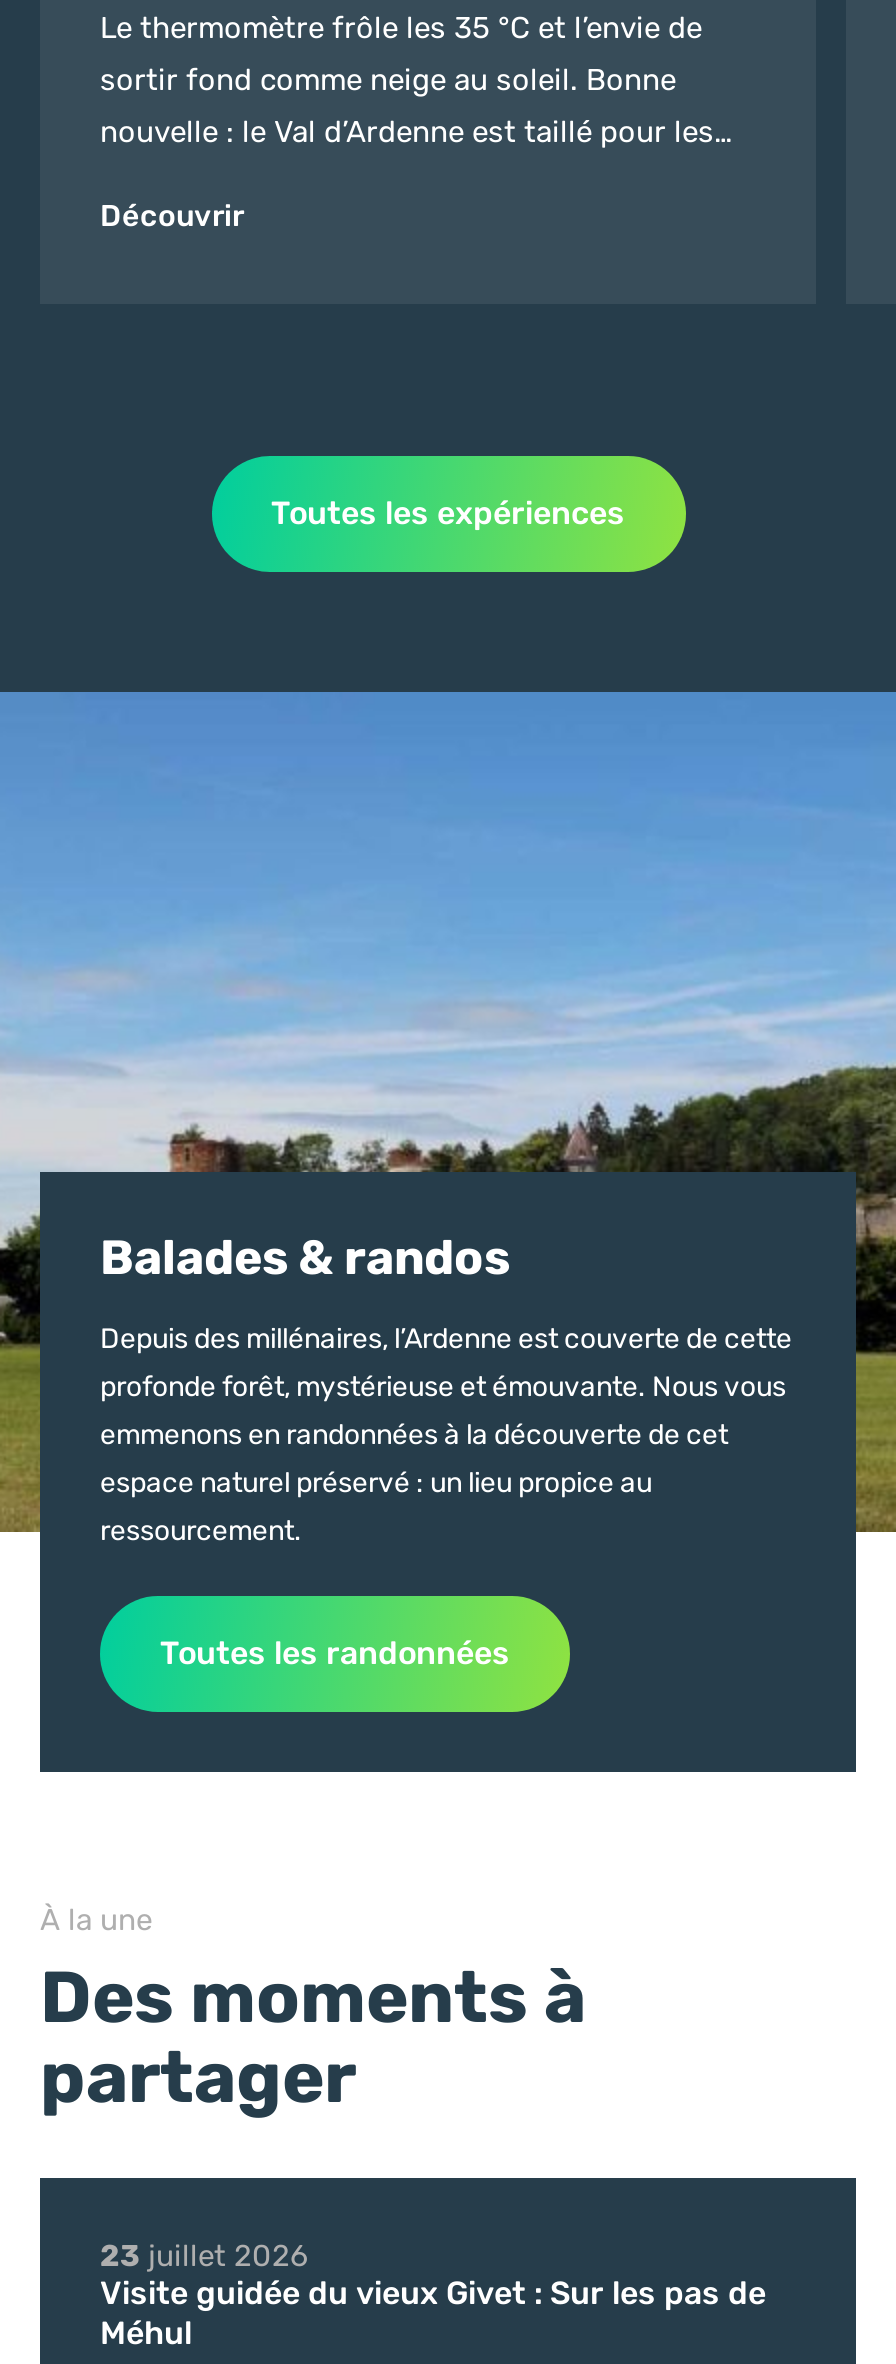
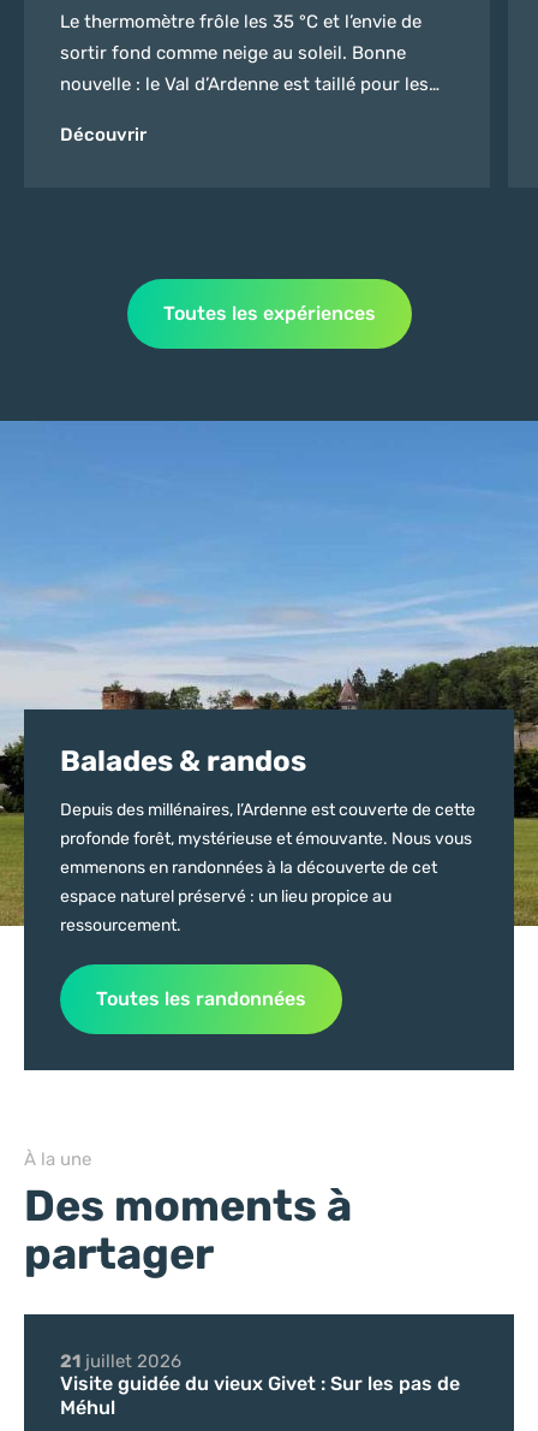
[100,2237,308,2273] 23 juillet 2026 -> [60,1350,181,1372] 21 juillet 2026

